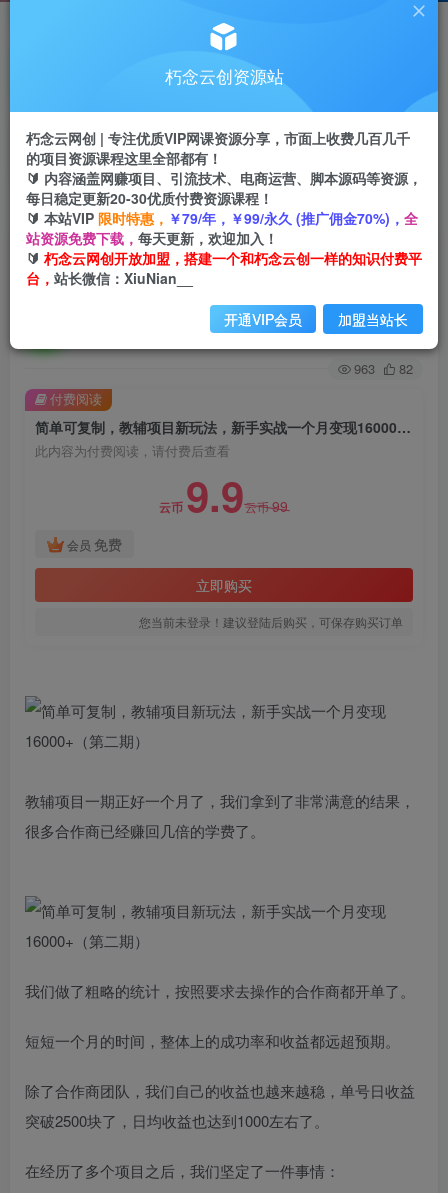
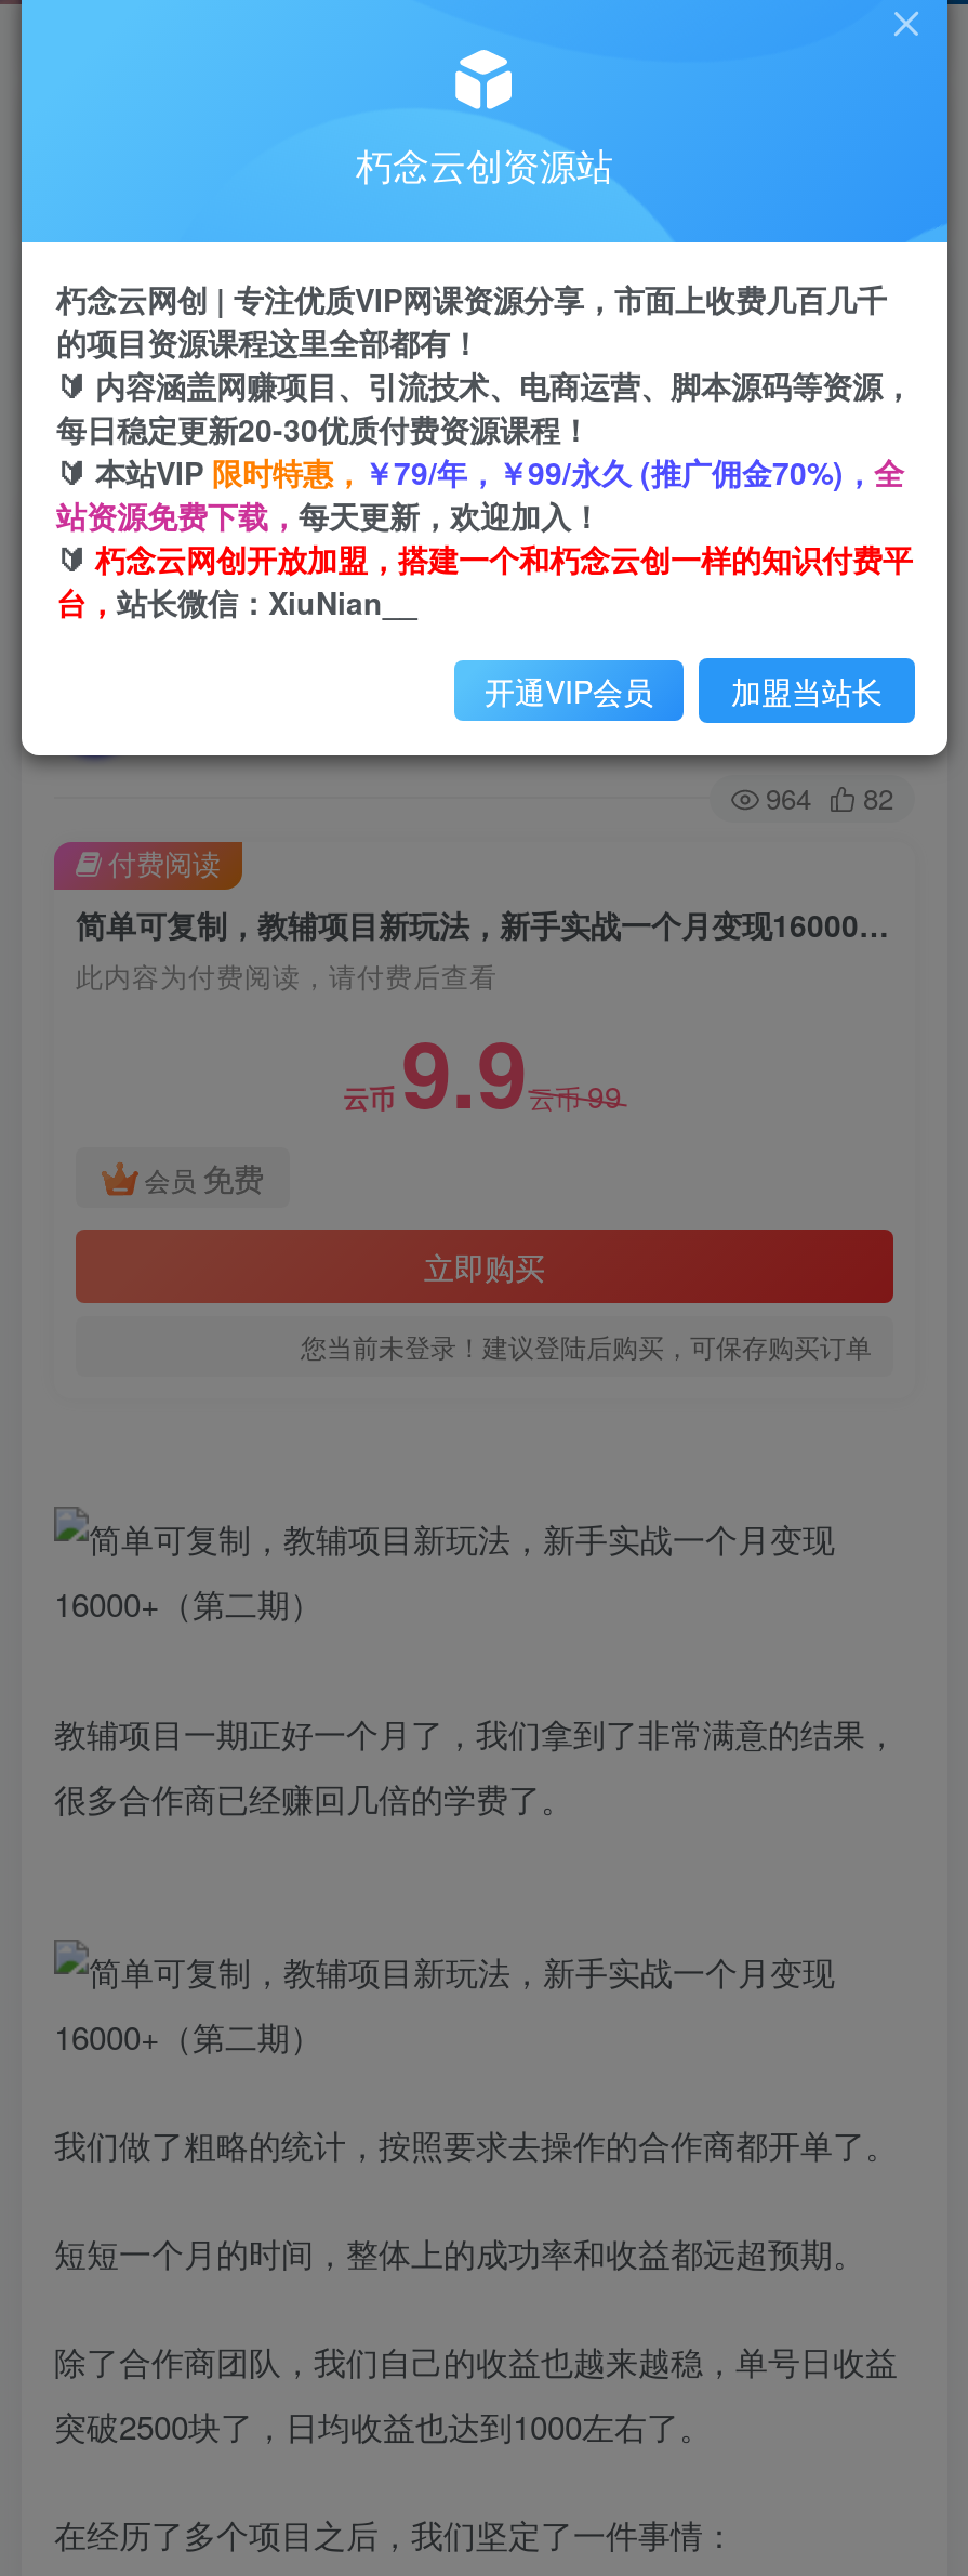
[354,359,413,378] 963 82 -> [766,777,893,818] 964 82

